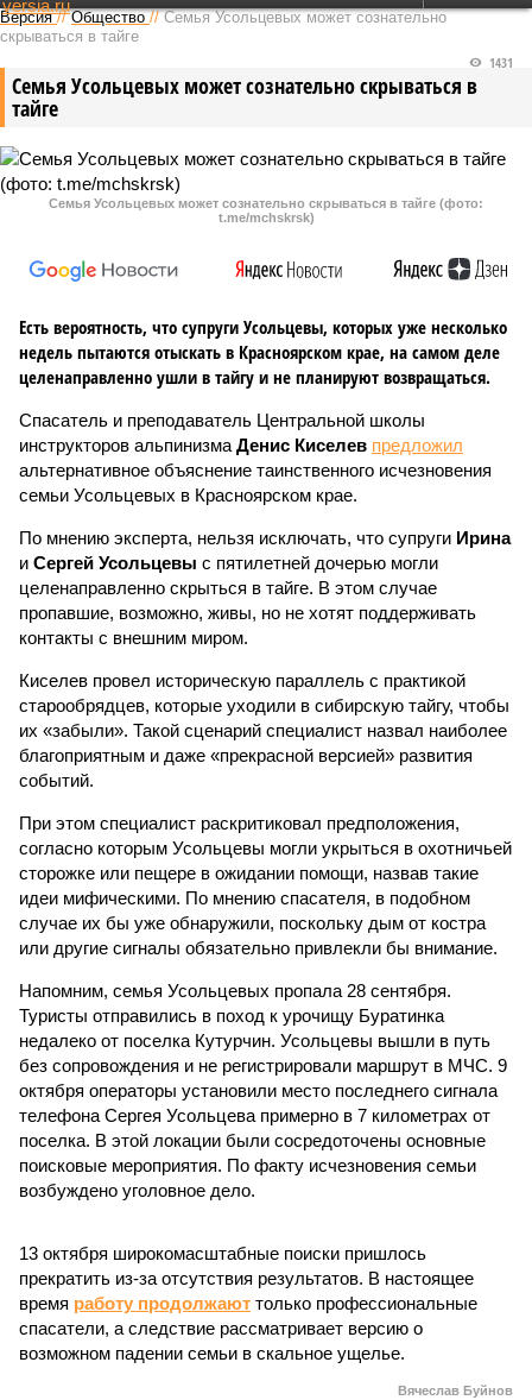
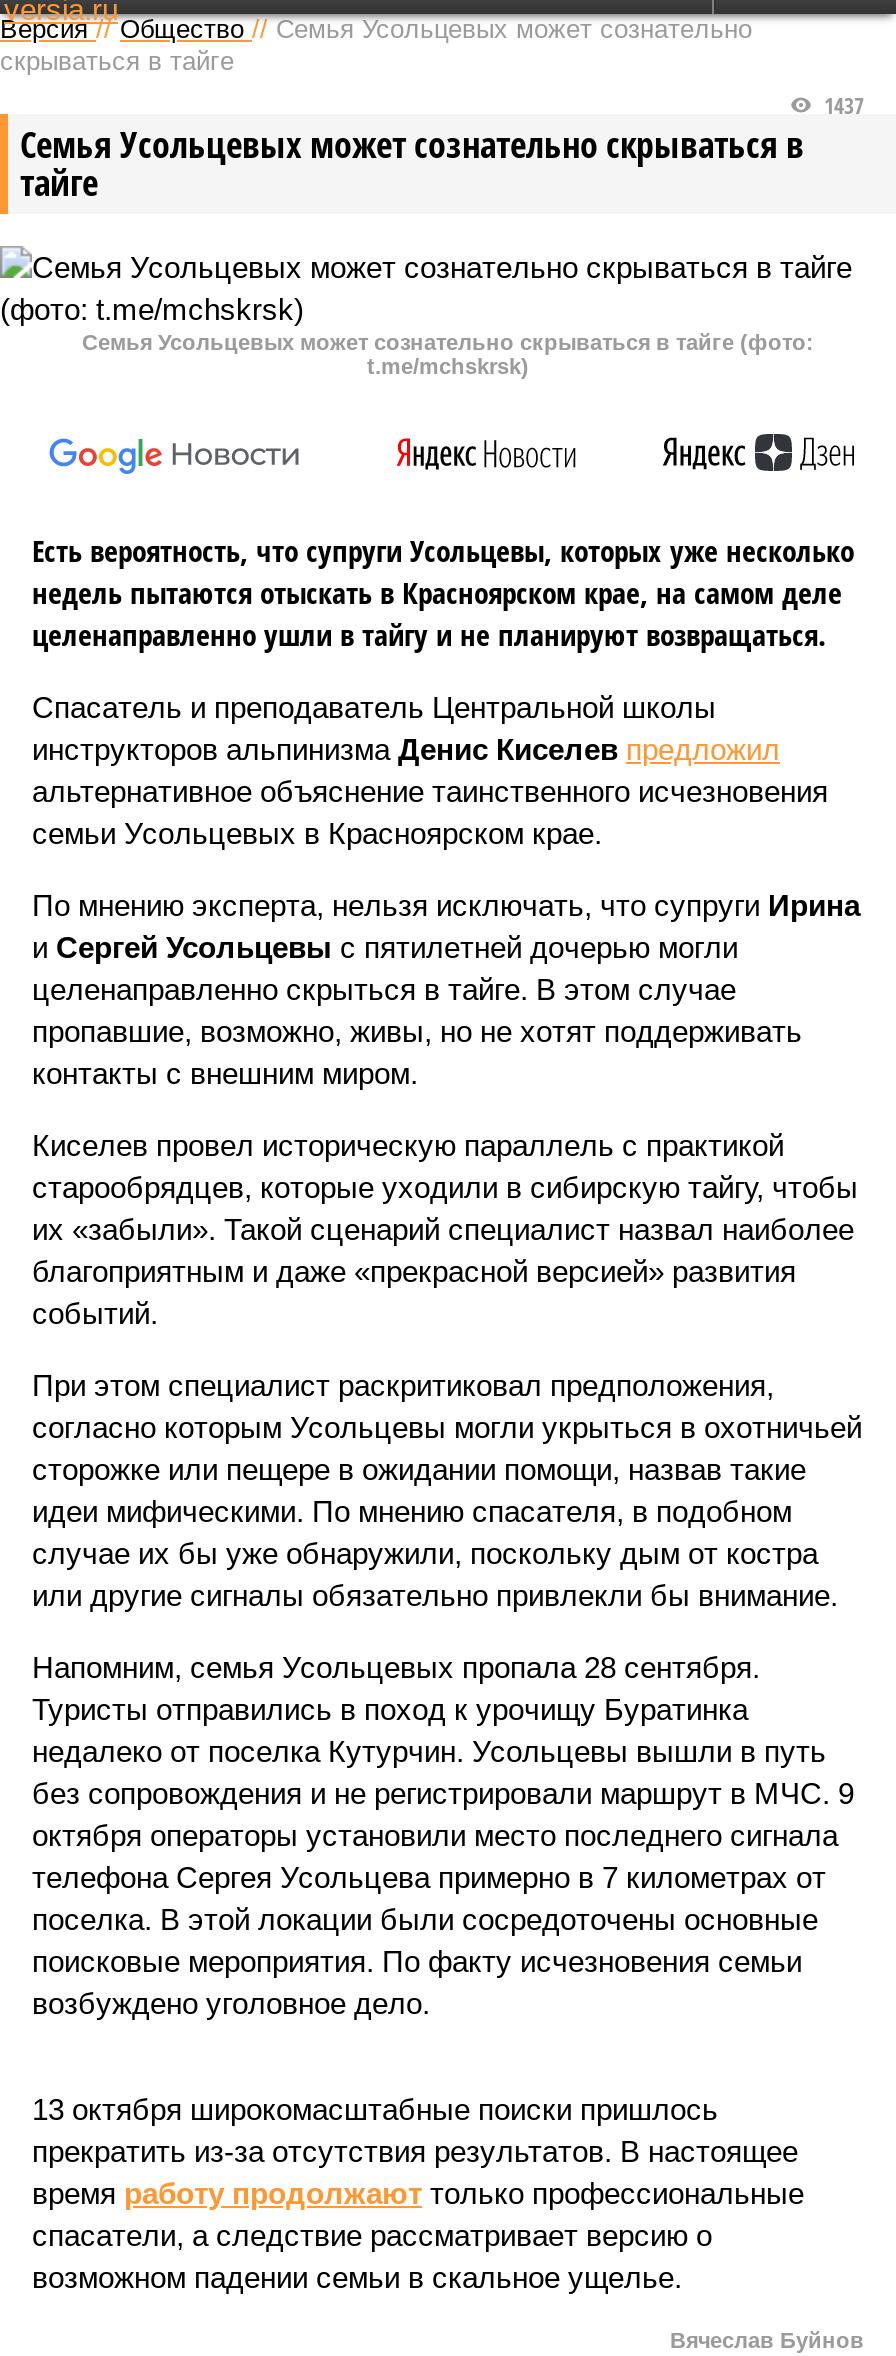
[486,53,513,71] 1431 -> [818,90,864,120] 1437

